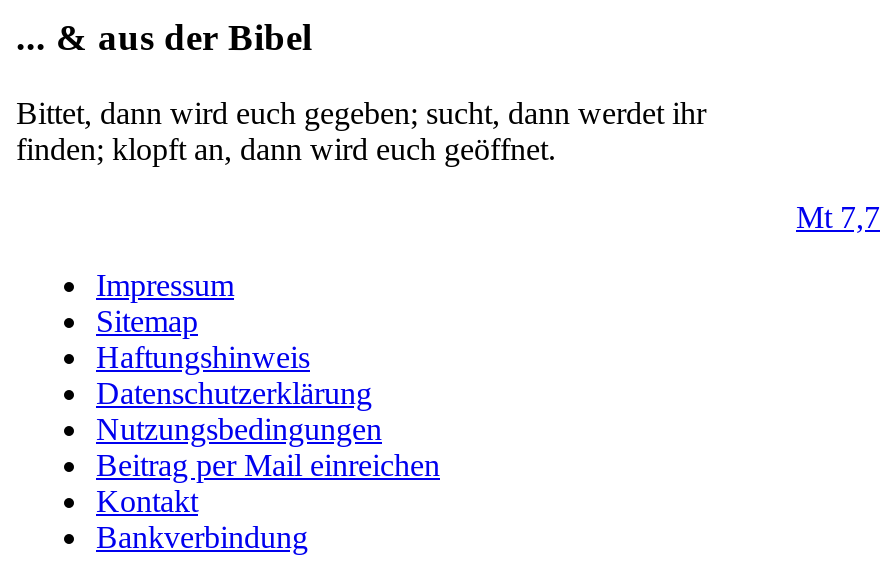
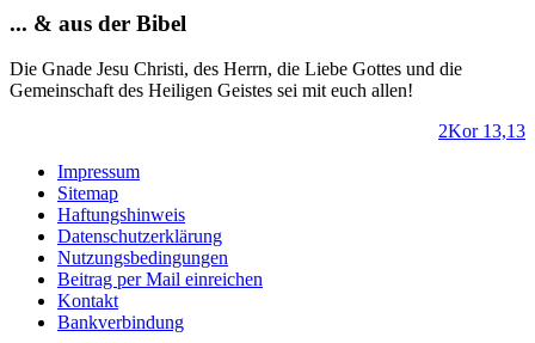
[16,97,706,167] Bittet, dann wird euch gegeben; sucht, dann werdet ihr | finden; klopft an, dann wird euch geöffnet. -> [10,59,462,101] Die Gnade Jesu Christi, des Herrn, die Liebe Gottes und die | Gemeinschaft des Heiligen Geistes sei mit euch allen!
[796,201,880,235] Mt 7,7 -> [438,121,525,141] 2Kor 13,13

